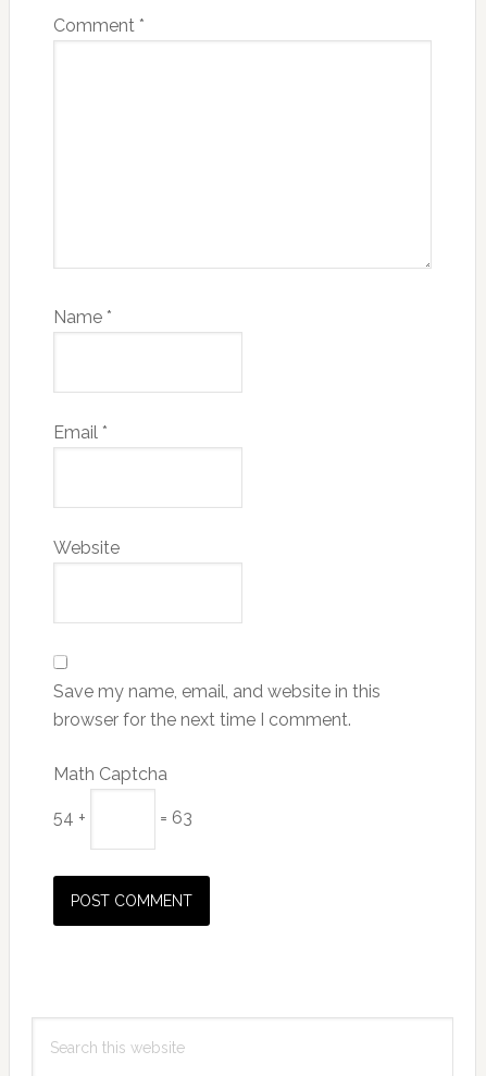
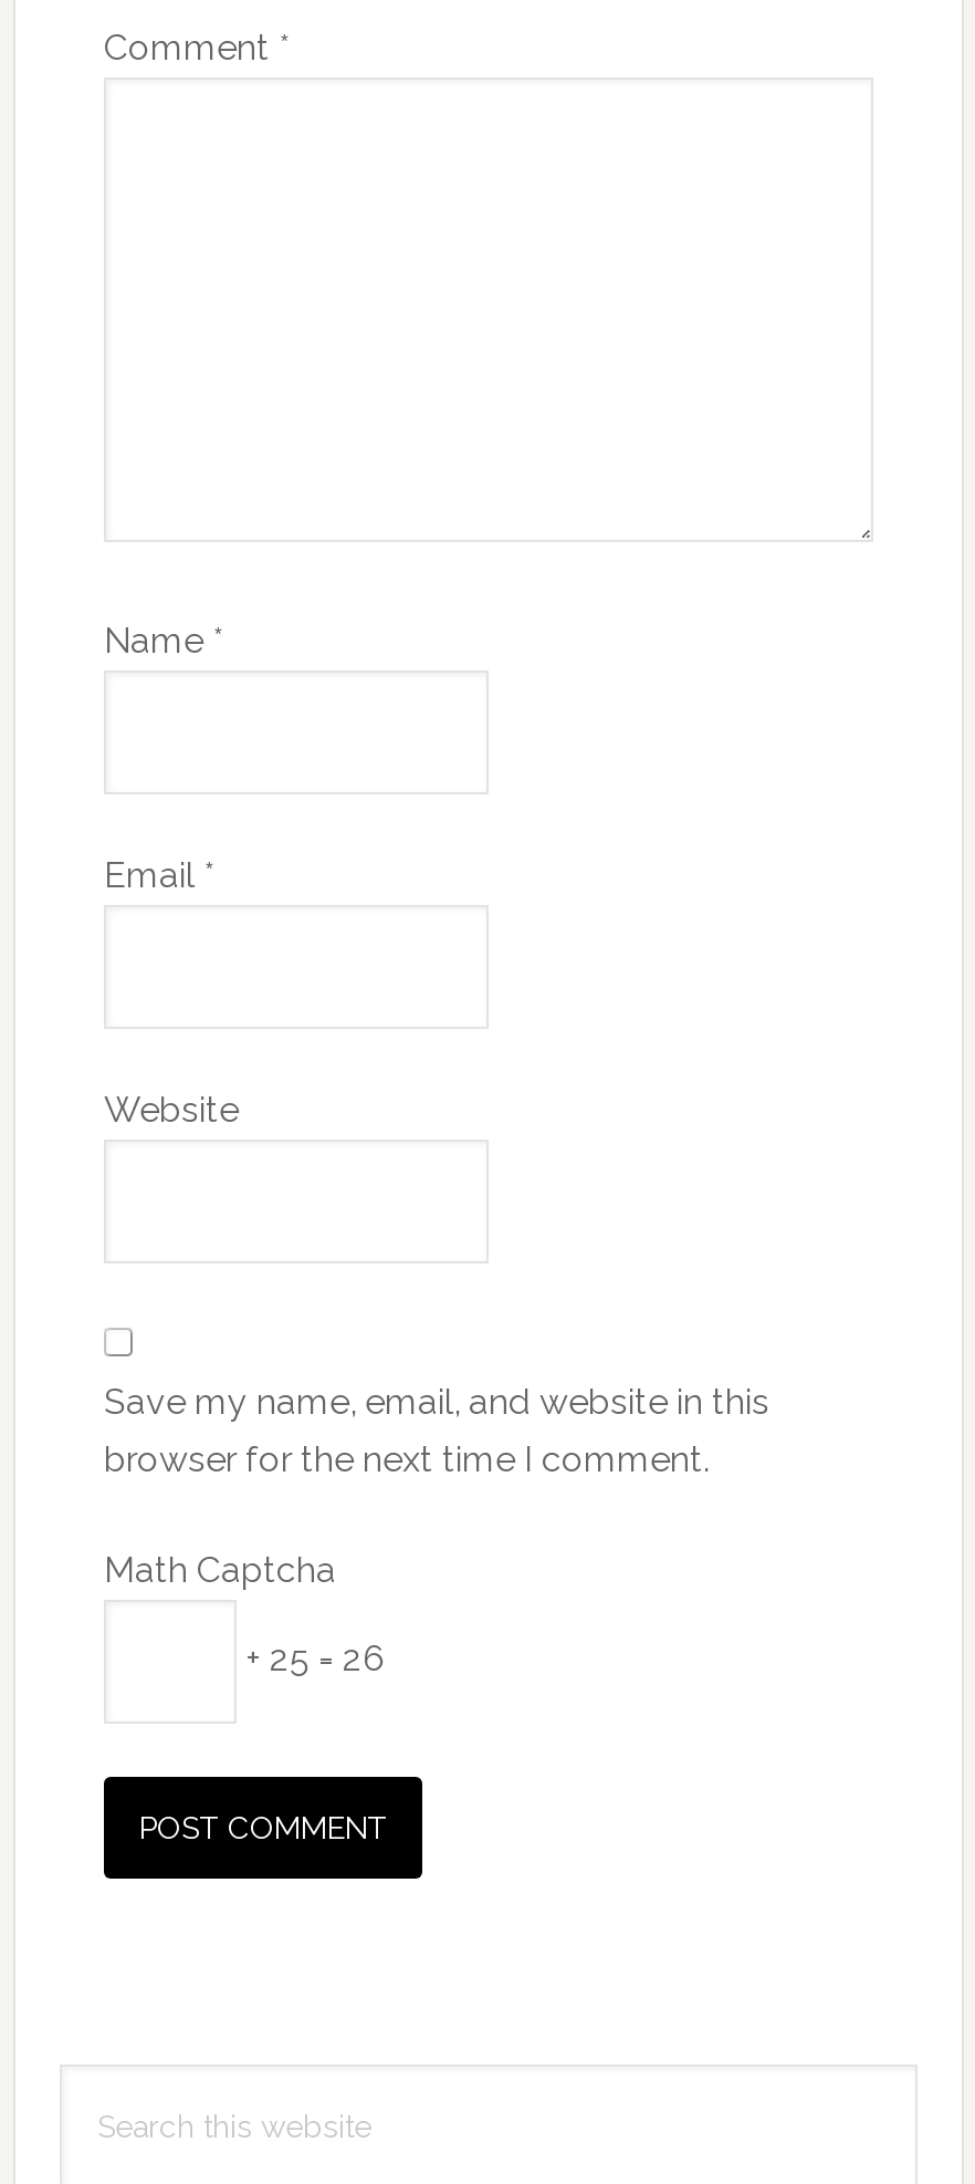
[53,807,192,828] 54 + | = 63 -> [237,1638,385,1680] + 25 = 26

